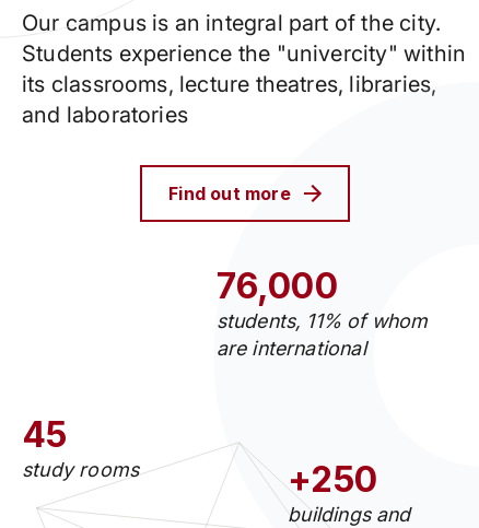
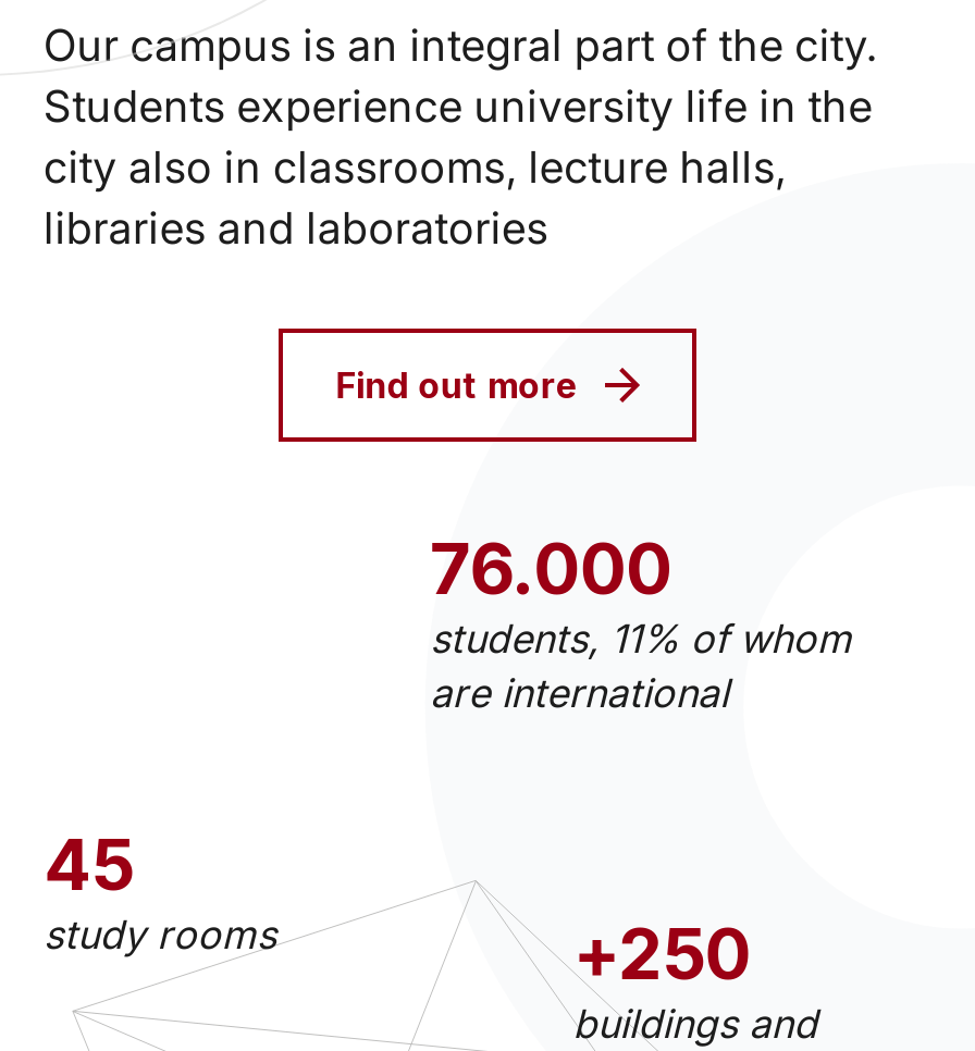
[22,40,466,128] Students experience the "univercity" within | its classrooms, lecture theatres, libraries, | and laboratories -> [44,81,872,255] Students experience university life in the | city also in classrooms, lecture halls, | libraries and laboratories
[216,265,338,307] 76,000 -> [430,527,672,612] 76.000

